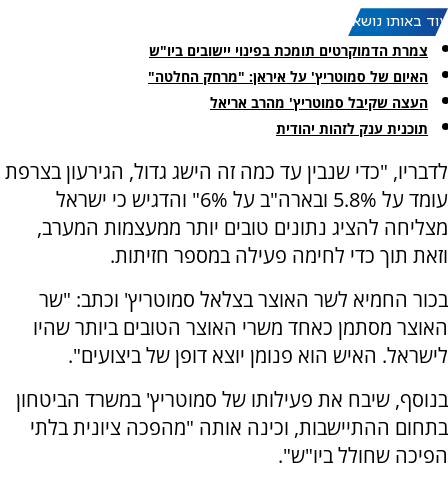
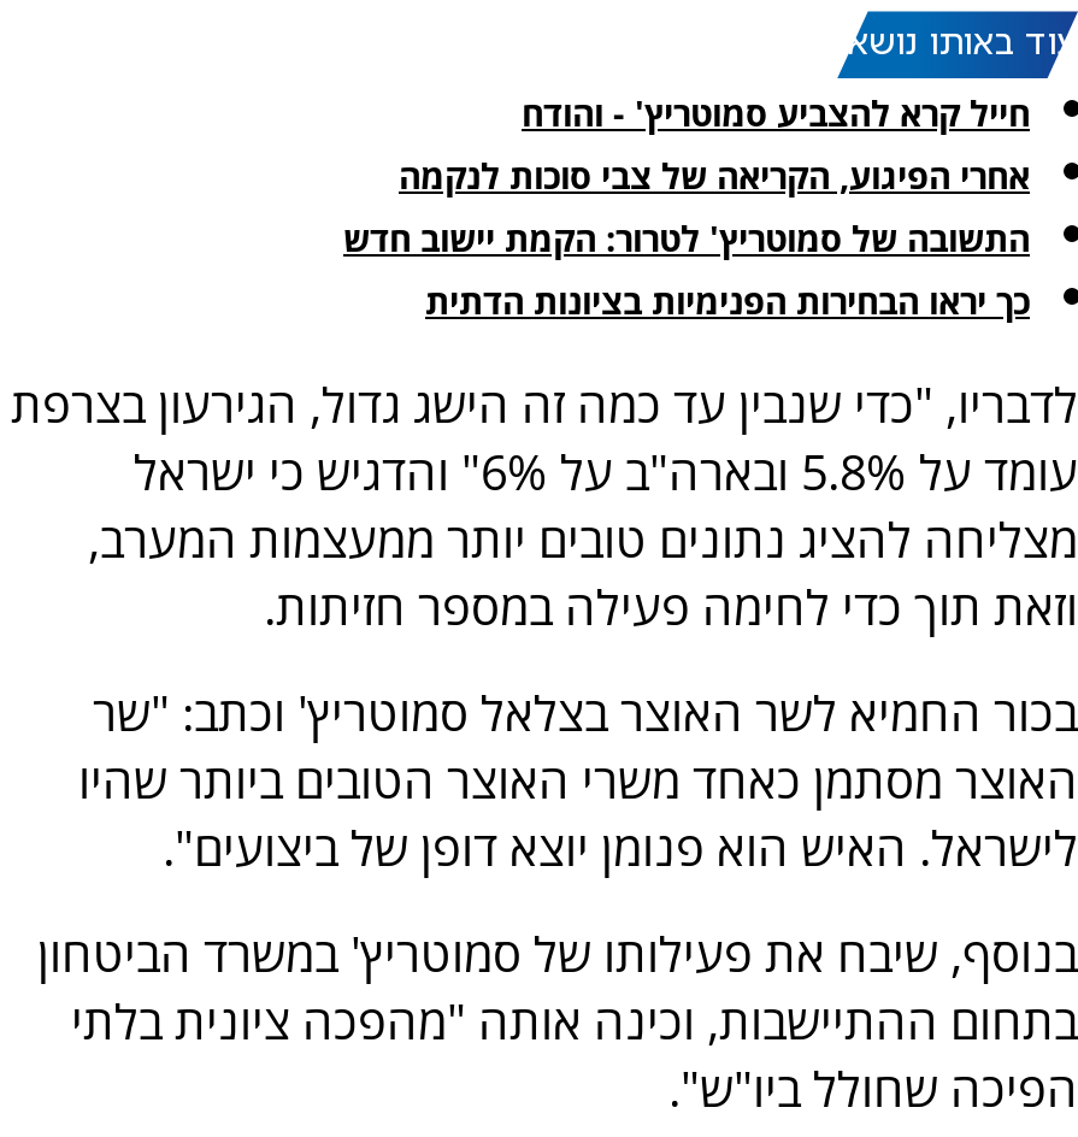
[148,41,428,138] צמרת הדמוקרטים תומכת בפינוי יישובים ביו"ש | האיום של סמוטריץ' על איראן: "מרחק החלטה" | העצה שקיבל סמוטריץ' מהרב אריאל | תוכנית ענק לזהות יהודית -> [343,91,1030,323] חייל קרא להצביע סמוטריץ' - והודח | אחרי הפיגוע, הקריאה של צבי סוכות לנקמה | התשובה של סמוטריץ' לטרור: הקמת יישוב חדש | כך יראו הבחירות הפנימיות בציונות הדתית

